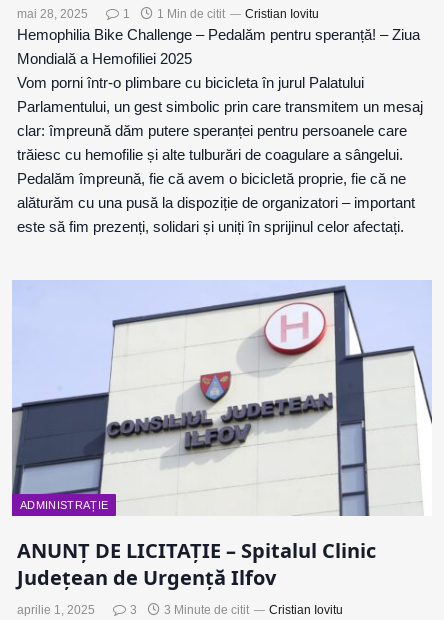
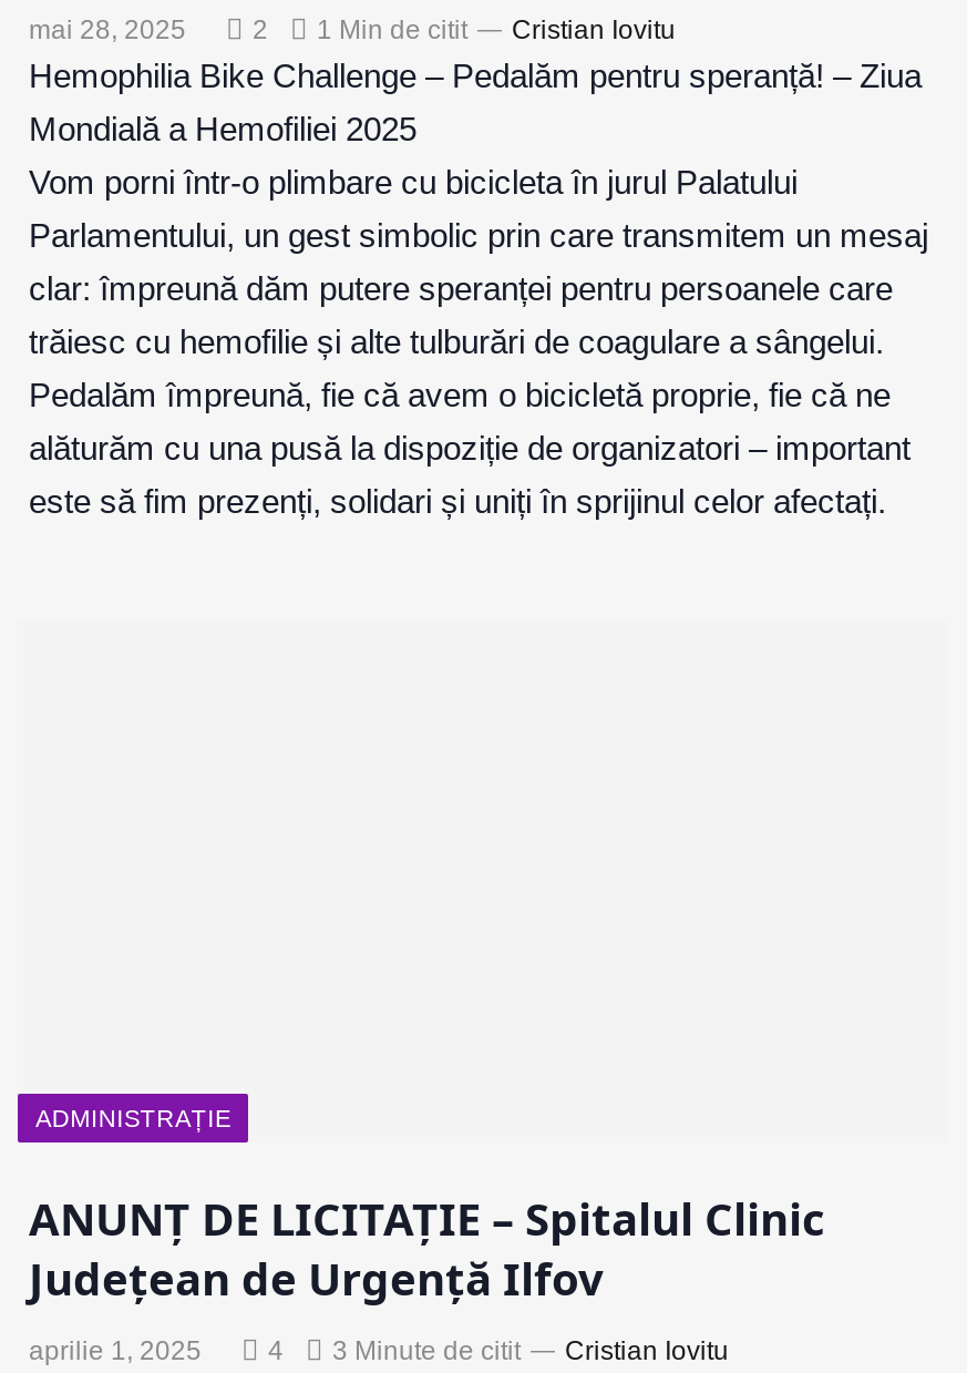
[123,7,319,21] 1 1 Min de citit Cristian Iovitu -> [253,14,676,45] 2 1 Min de citit Cristian Iovitu
[11,280,433,517] [image] -> none
[130,603,343,617] 3 3 Minute de citit Cristian Iovitu -> [268,1336,729,1367] 4 3 Minute de citit Cristian Iovitu

